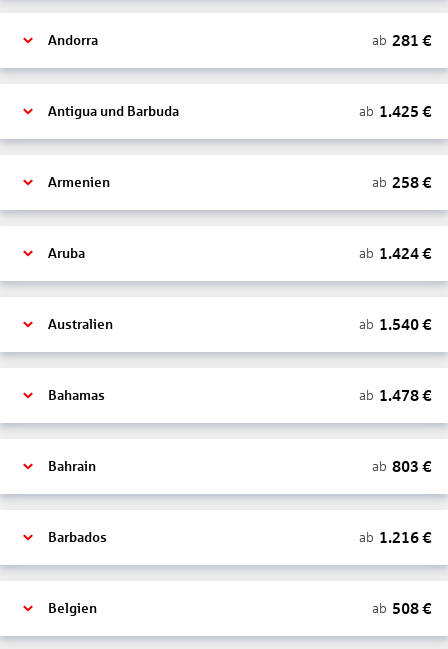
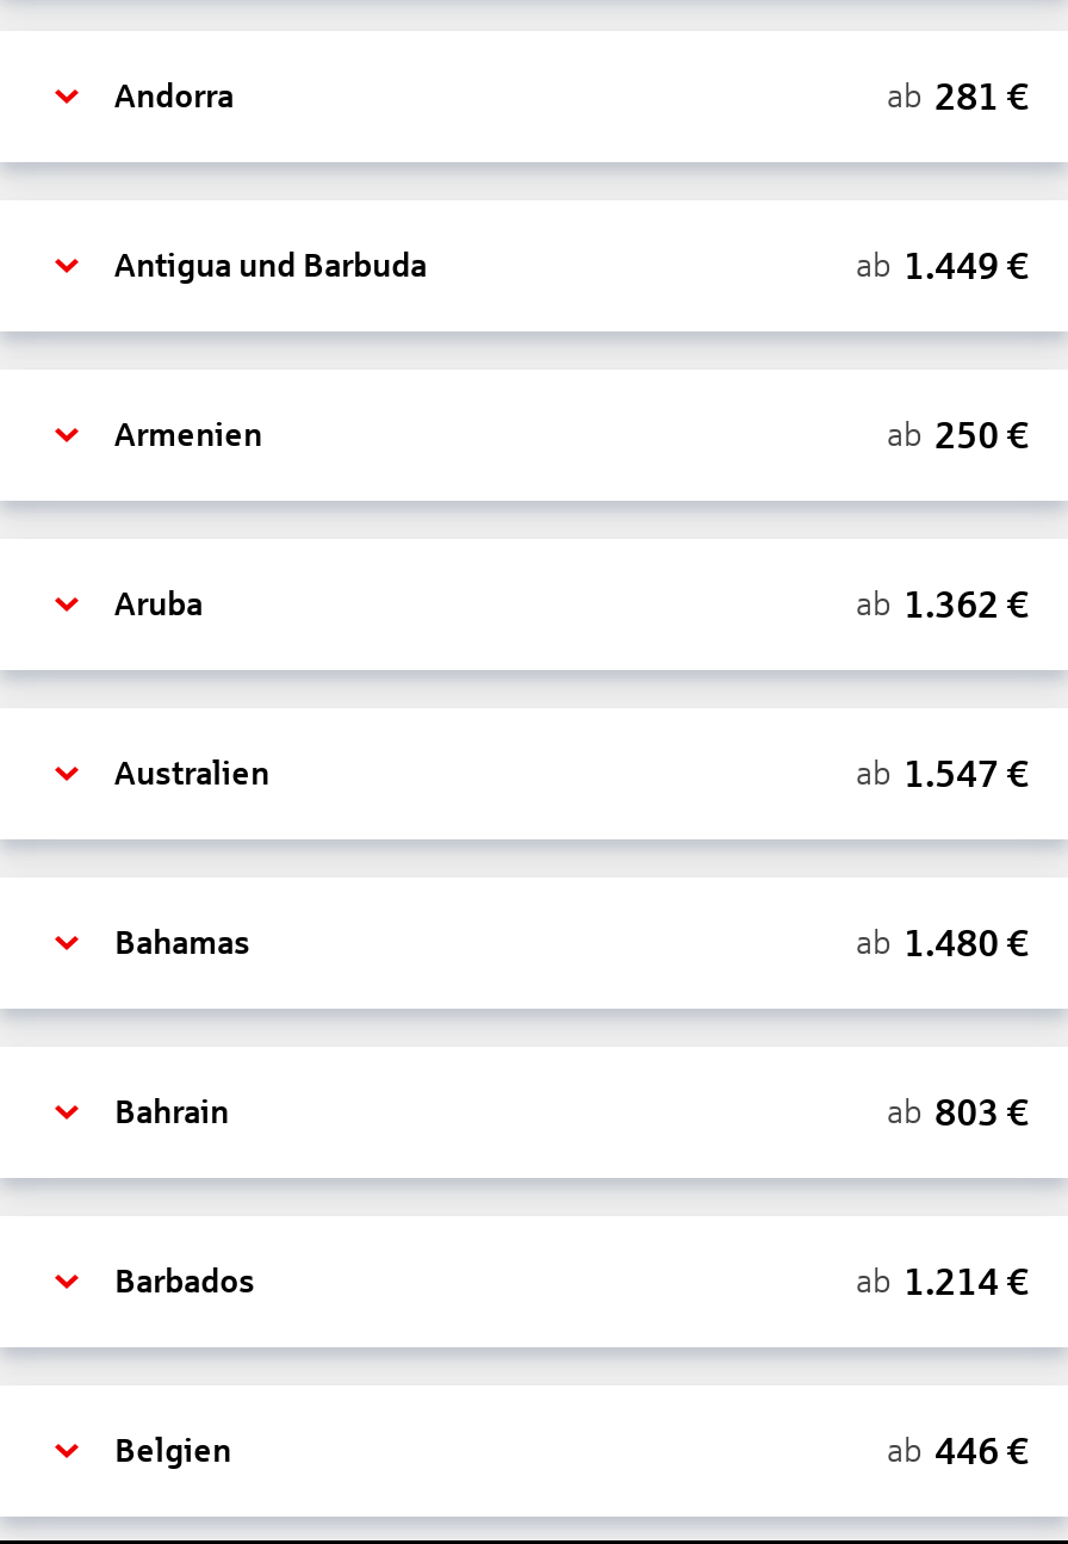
[359,102,432,119] ab 1.425 € -> [856,244,1030,285] ab 1.449 €
[372,173,432,190] ab 258 € -> [887,414,1030,454] ab 250 €
[359,244,432,261] ab 1.424 € -> [856,583,1030,624] ab 1.362 €
[359,315,432,332] ab 1.540 € -> [856,752,1030,793] ab 1.547 €
[359,386,432,403] ab 1.478 € -> [856,922,1030,962] ab 1.480 €
[359,528,432,545] ab 1.216 € -> [856,1260,1030,1301] ab 1.214 €
[372,599,432,616] ab 508 € -> [887,1430,1030,1470] ab 446 €

